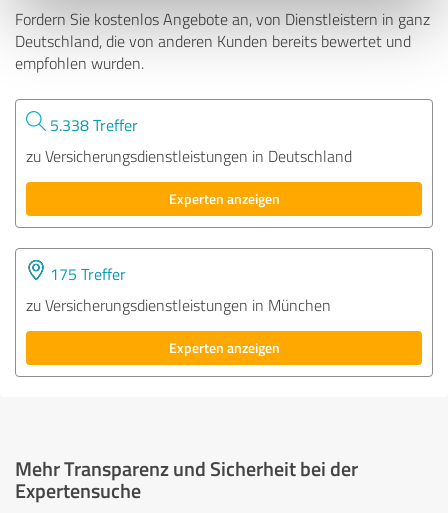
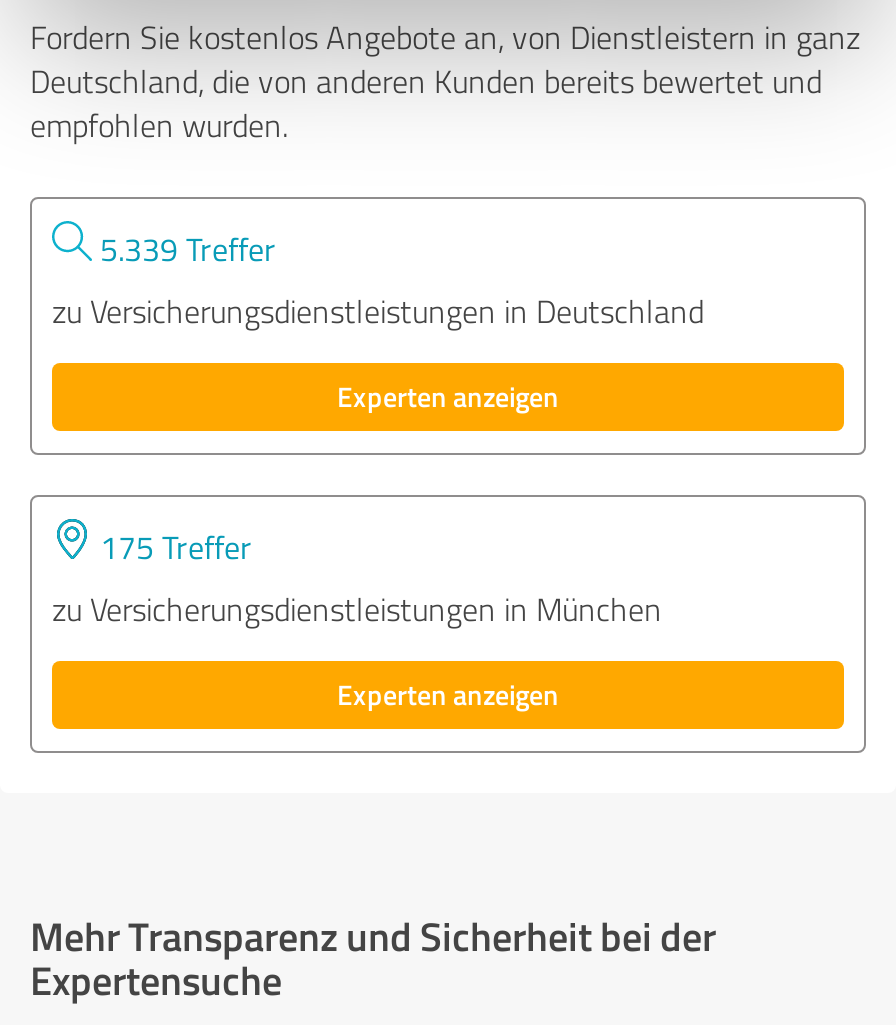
[46,114,138,136] 5.338 Treffer -> [92,226,276,270] 5.339 Treffer

